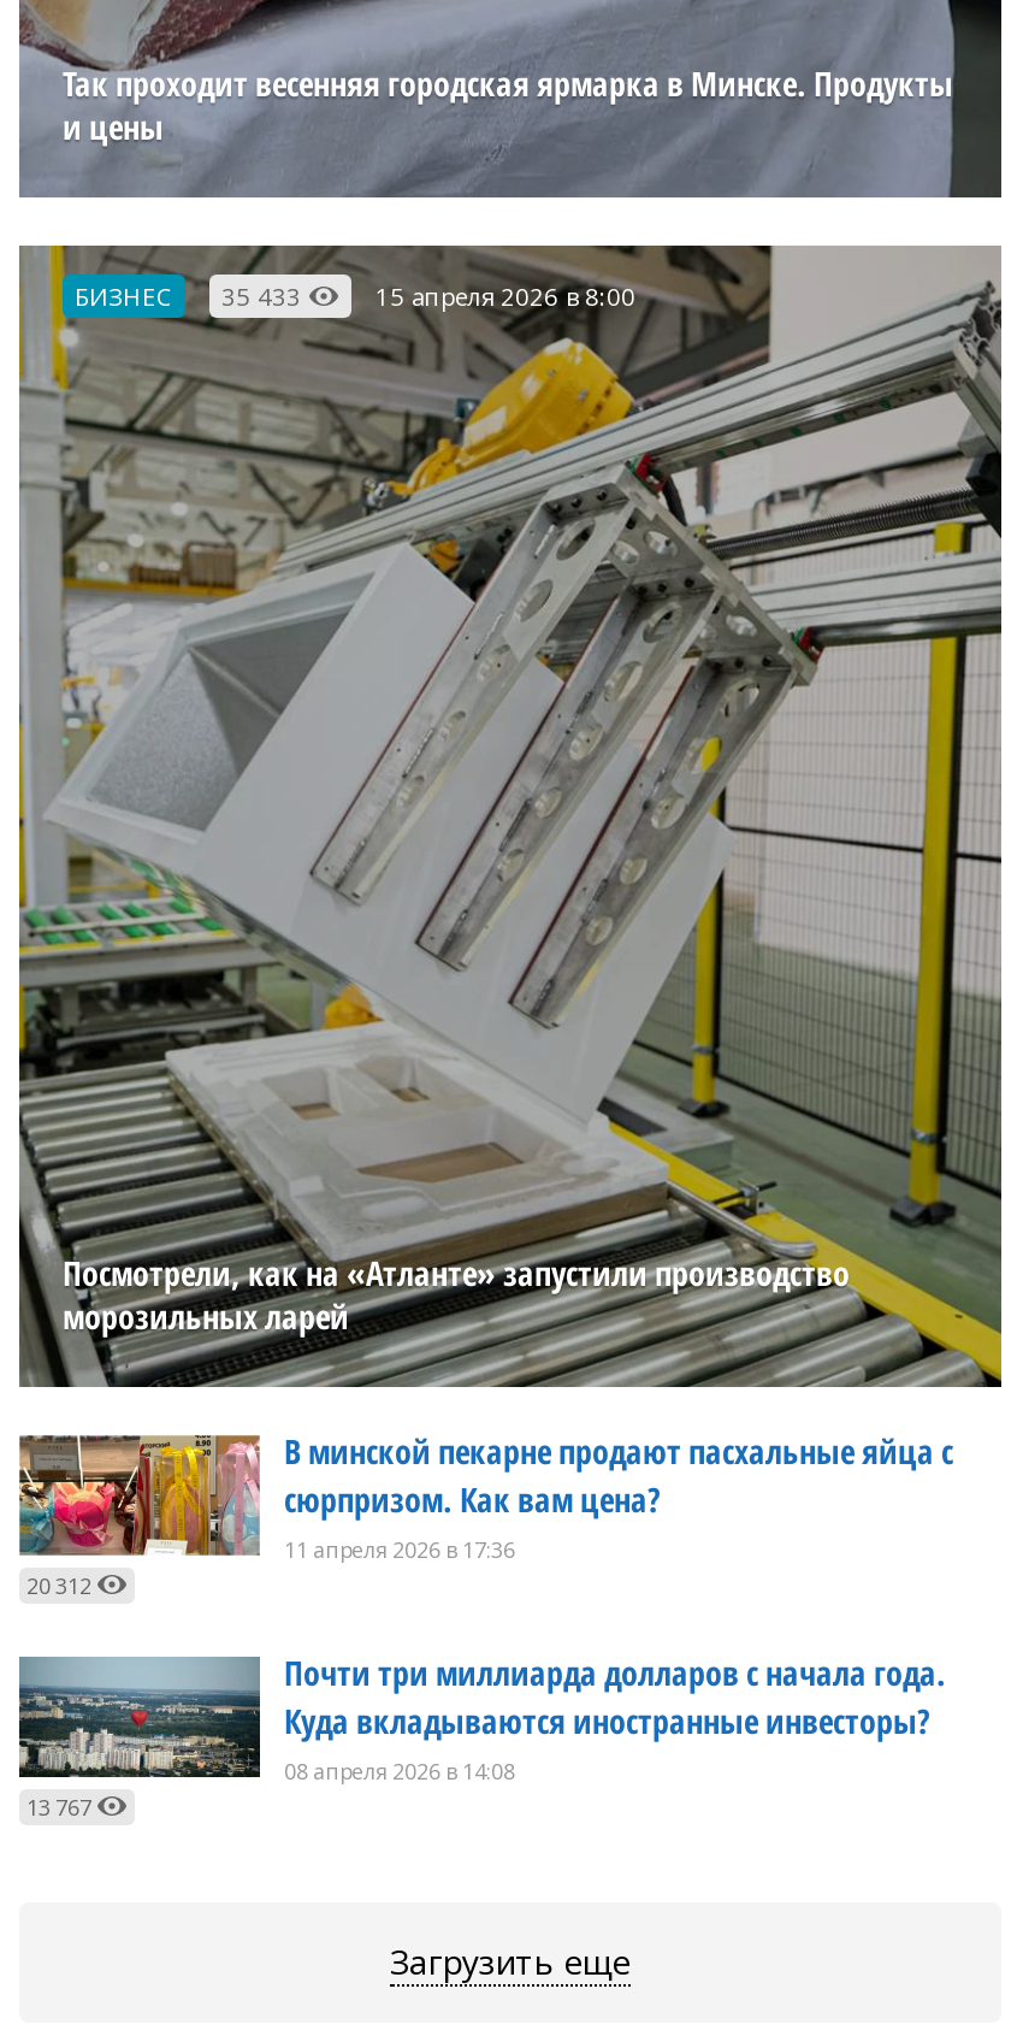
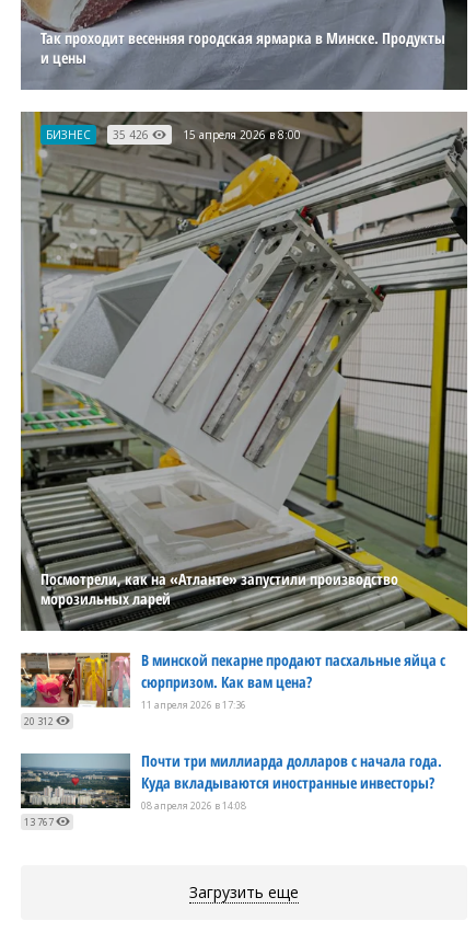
[75,279,635,313] БИЗНЕС 35 433 15 апреля 2026 в 8:00 -> [46,127,301,142] БИЗНЕС 35 426 15 апреля 2026 в 8:00

